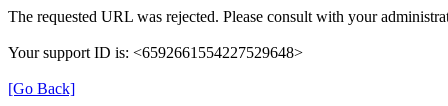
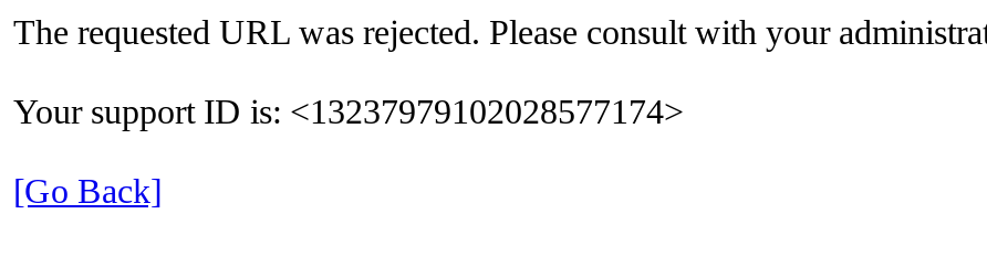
[8,44,303,61] Your support ID is: <6592661554227529648> -> [13,93,684,130] Your support ID is: <13237979102028577174>

